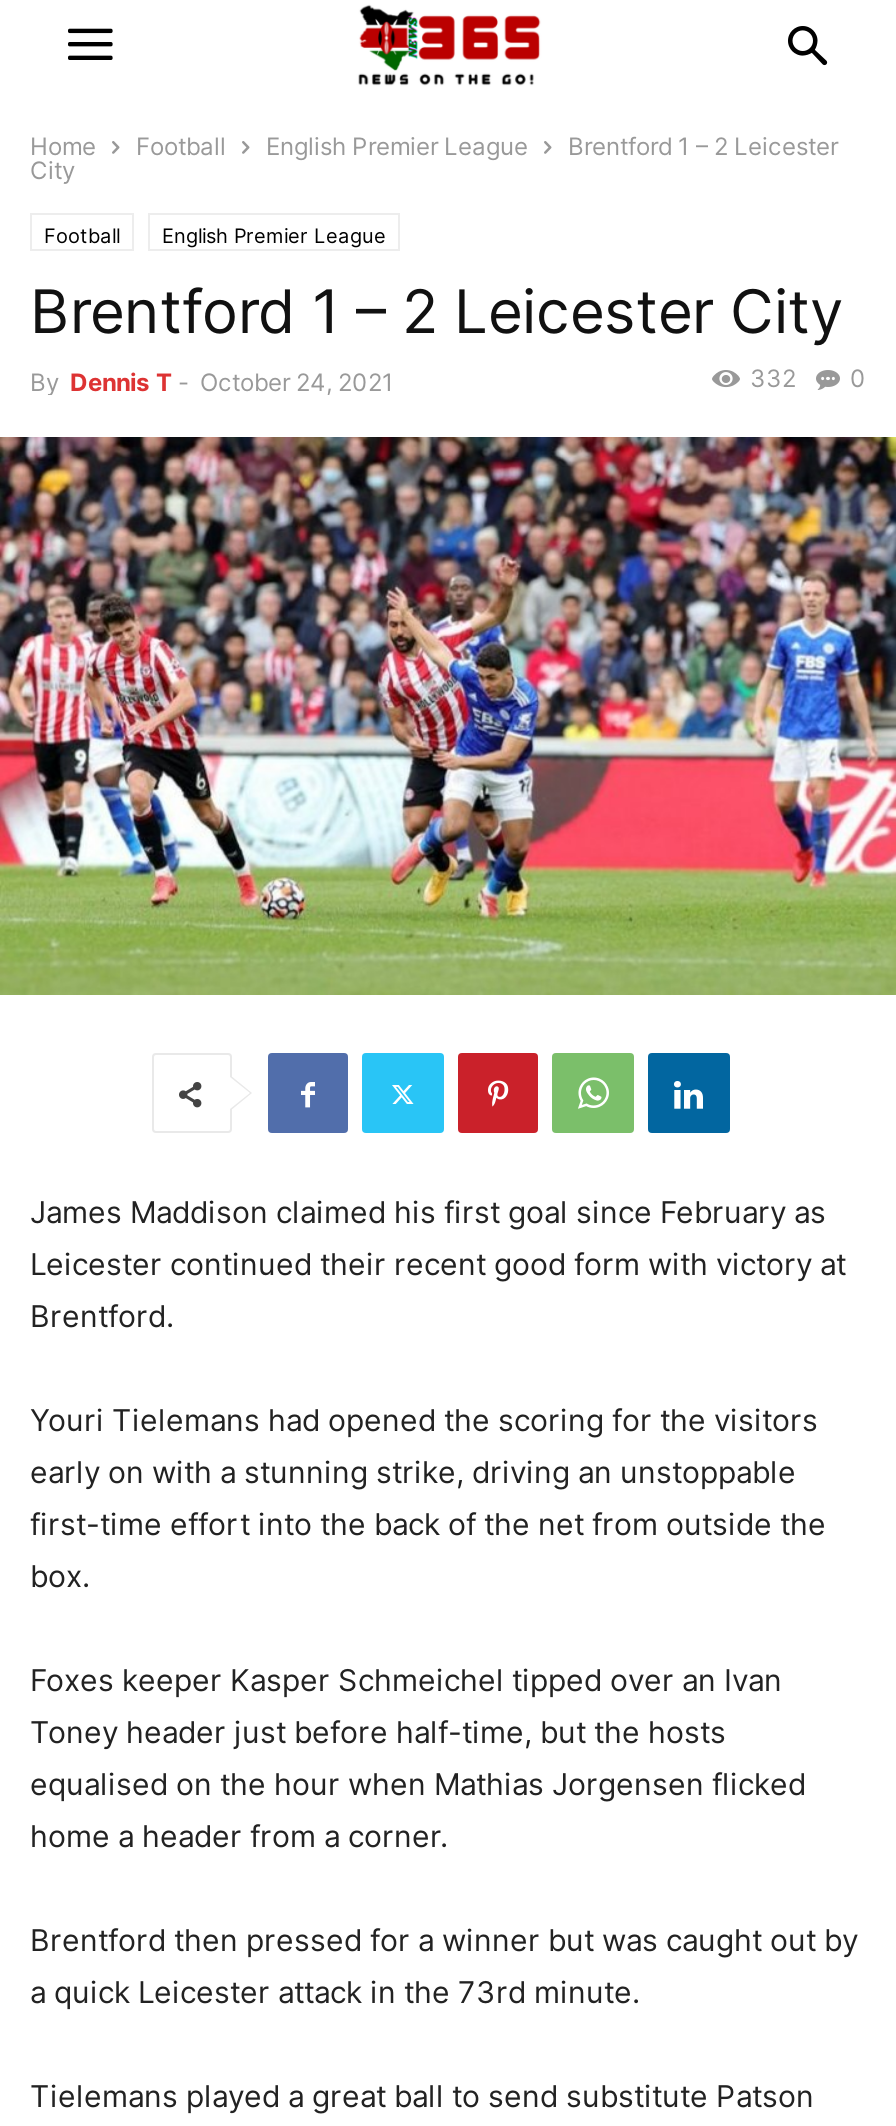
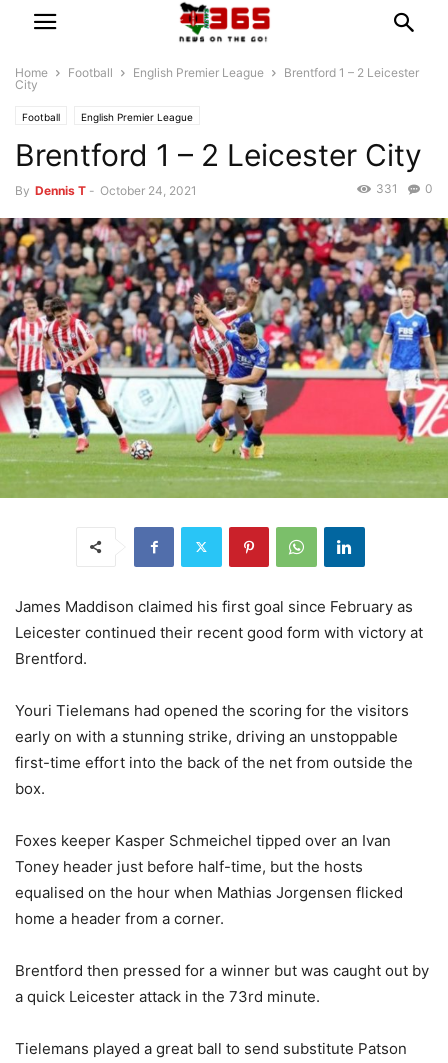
[750,363,866,393] 332 0 -> [376,181,433,196] 331 0

